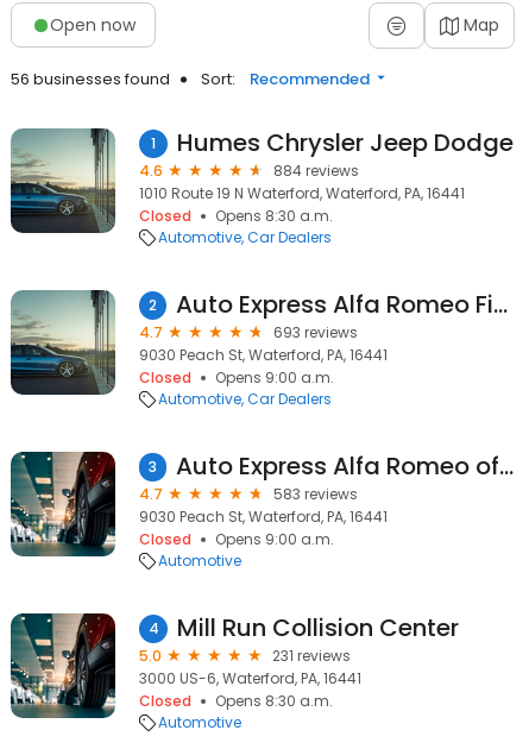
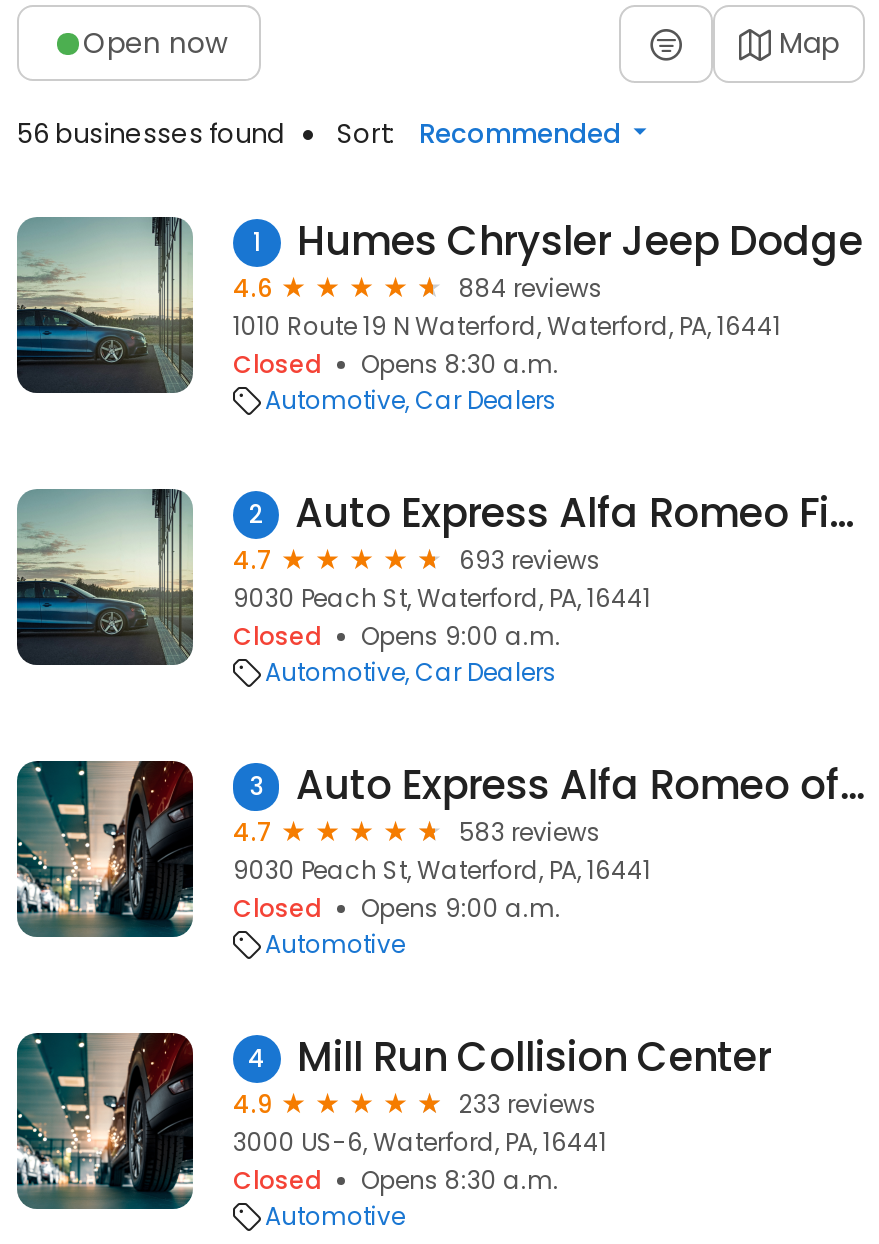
[139,646,162,666] 5.0 -> [233,1087,273,1121] 4.9
[272,646,351,666] 231 reviews -> [459,1087,597,1121] 233 reviews

